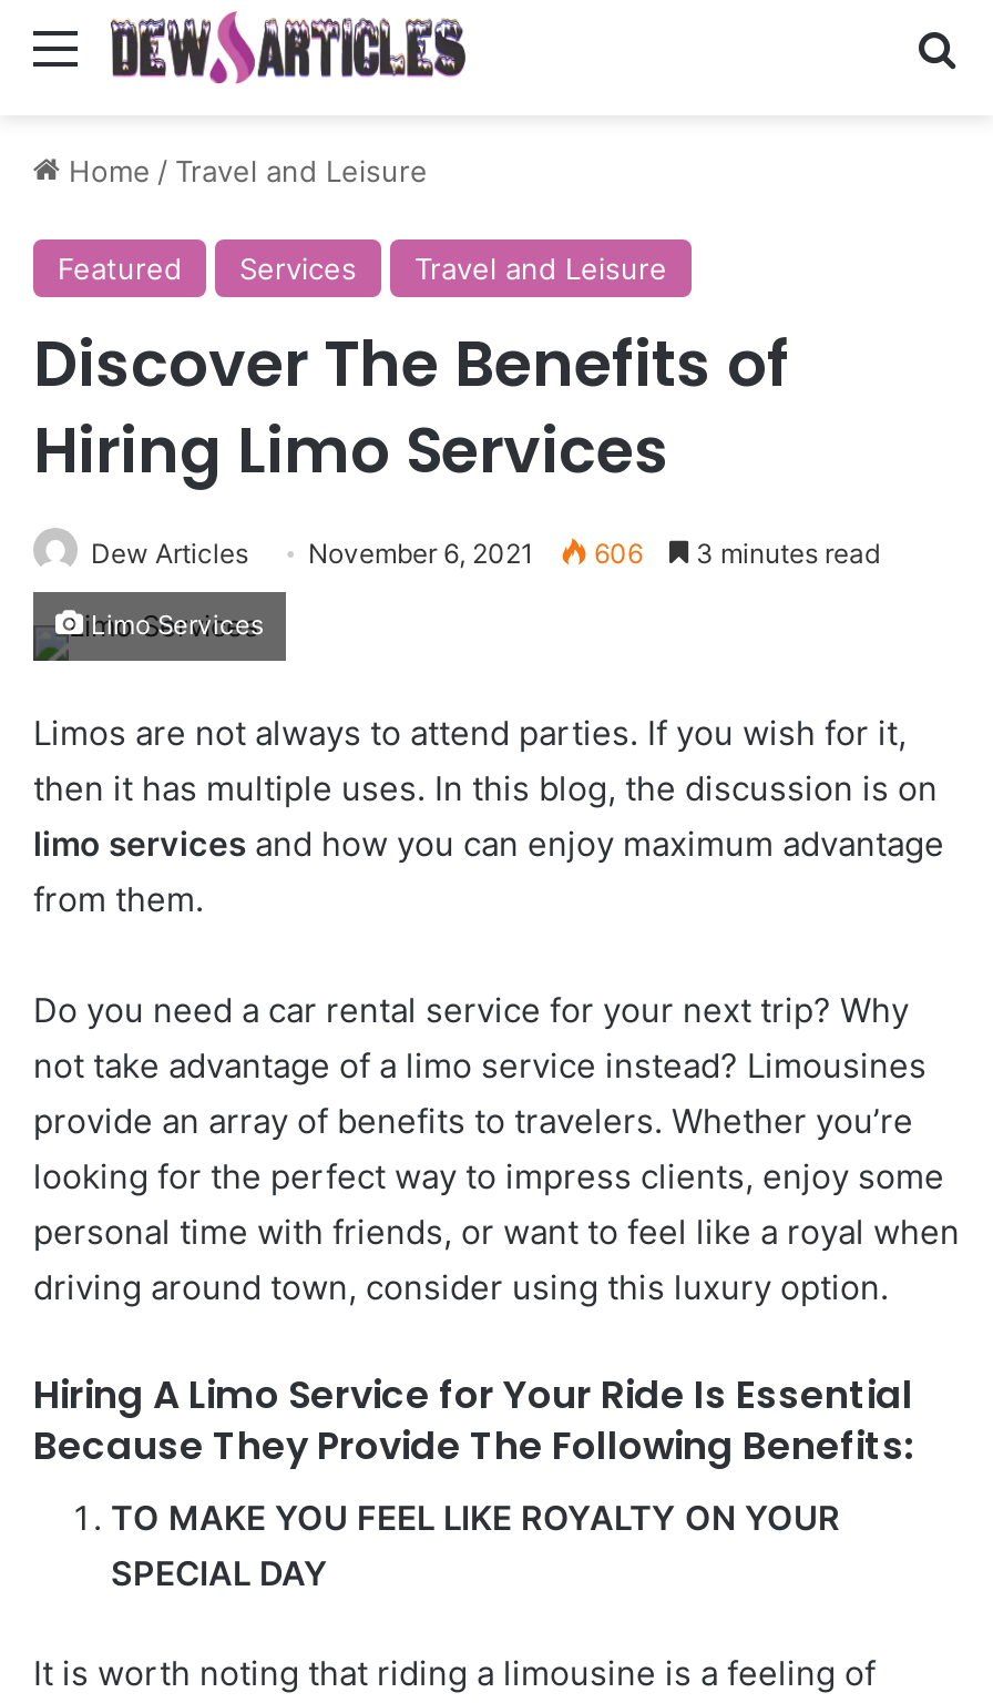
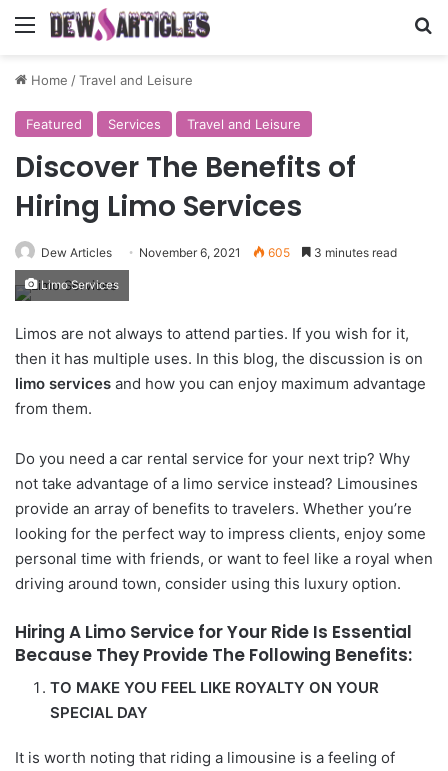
[91,536,880,569] Dew Articles November 6, 2021 606 3 minutes read -> [41,245,397,260] Dew Articles November 6, 2021 605 3 minutes read

